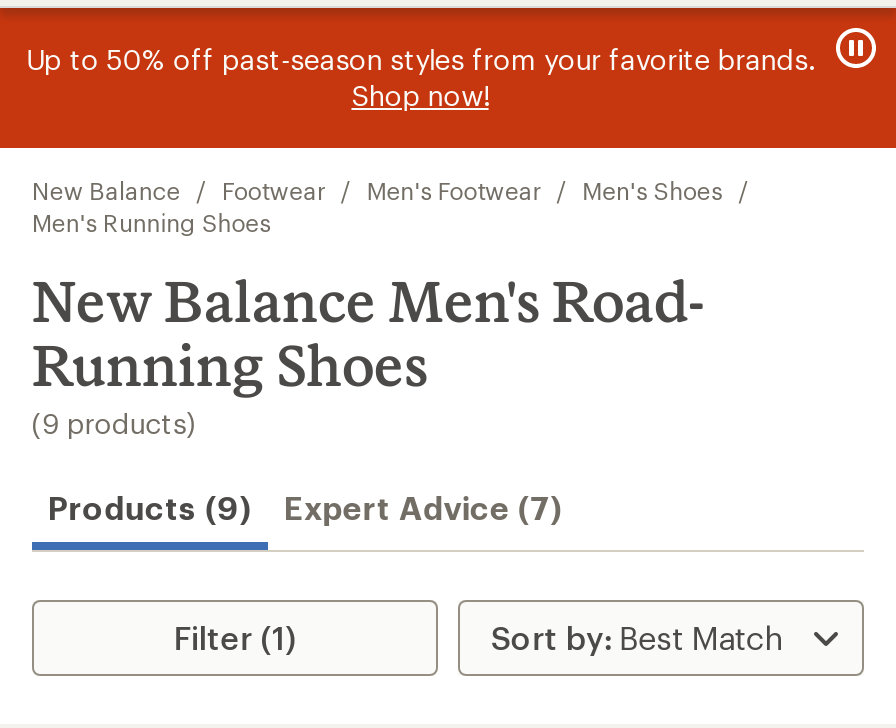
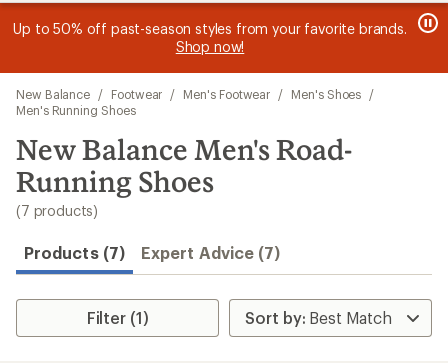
[32,406,196,440] (9 products) -> [16,202,98,219] (7 products)
[48,488,563,526] Products (9) Expert Advice (7) -> [24,243,280,262] Products (7) Expert Advice (7)

